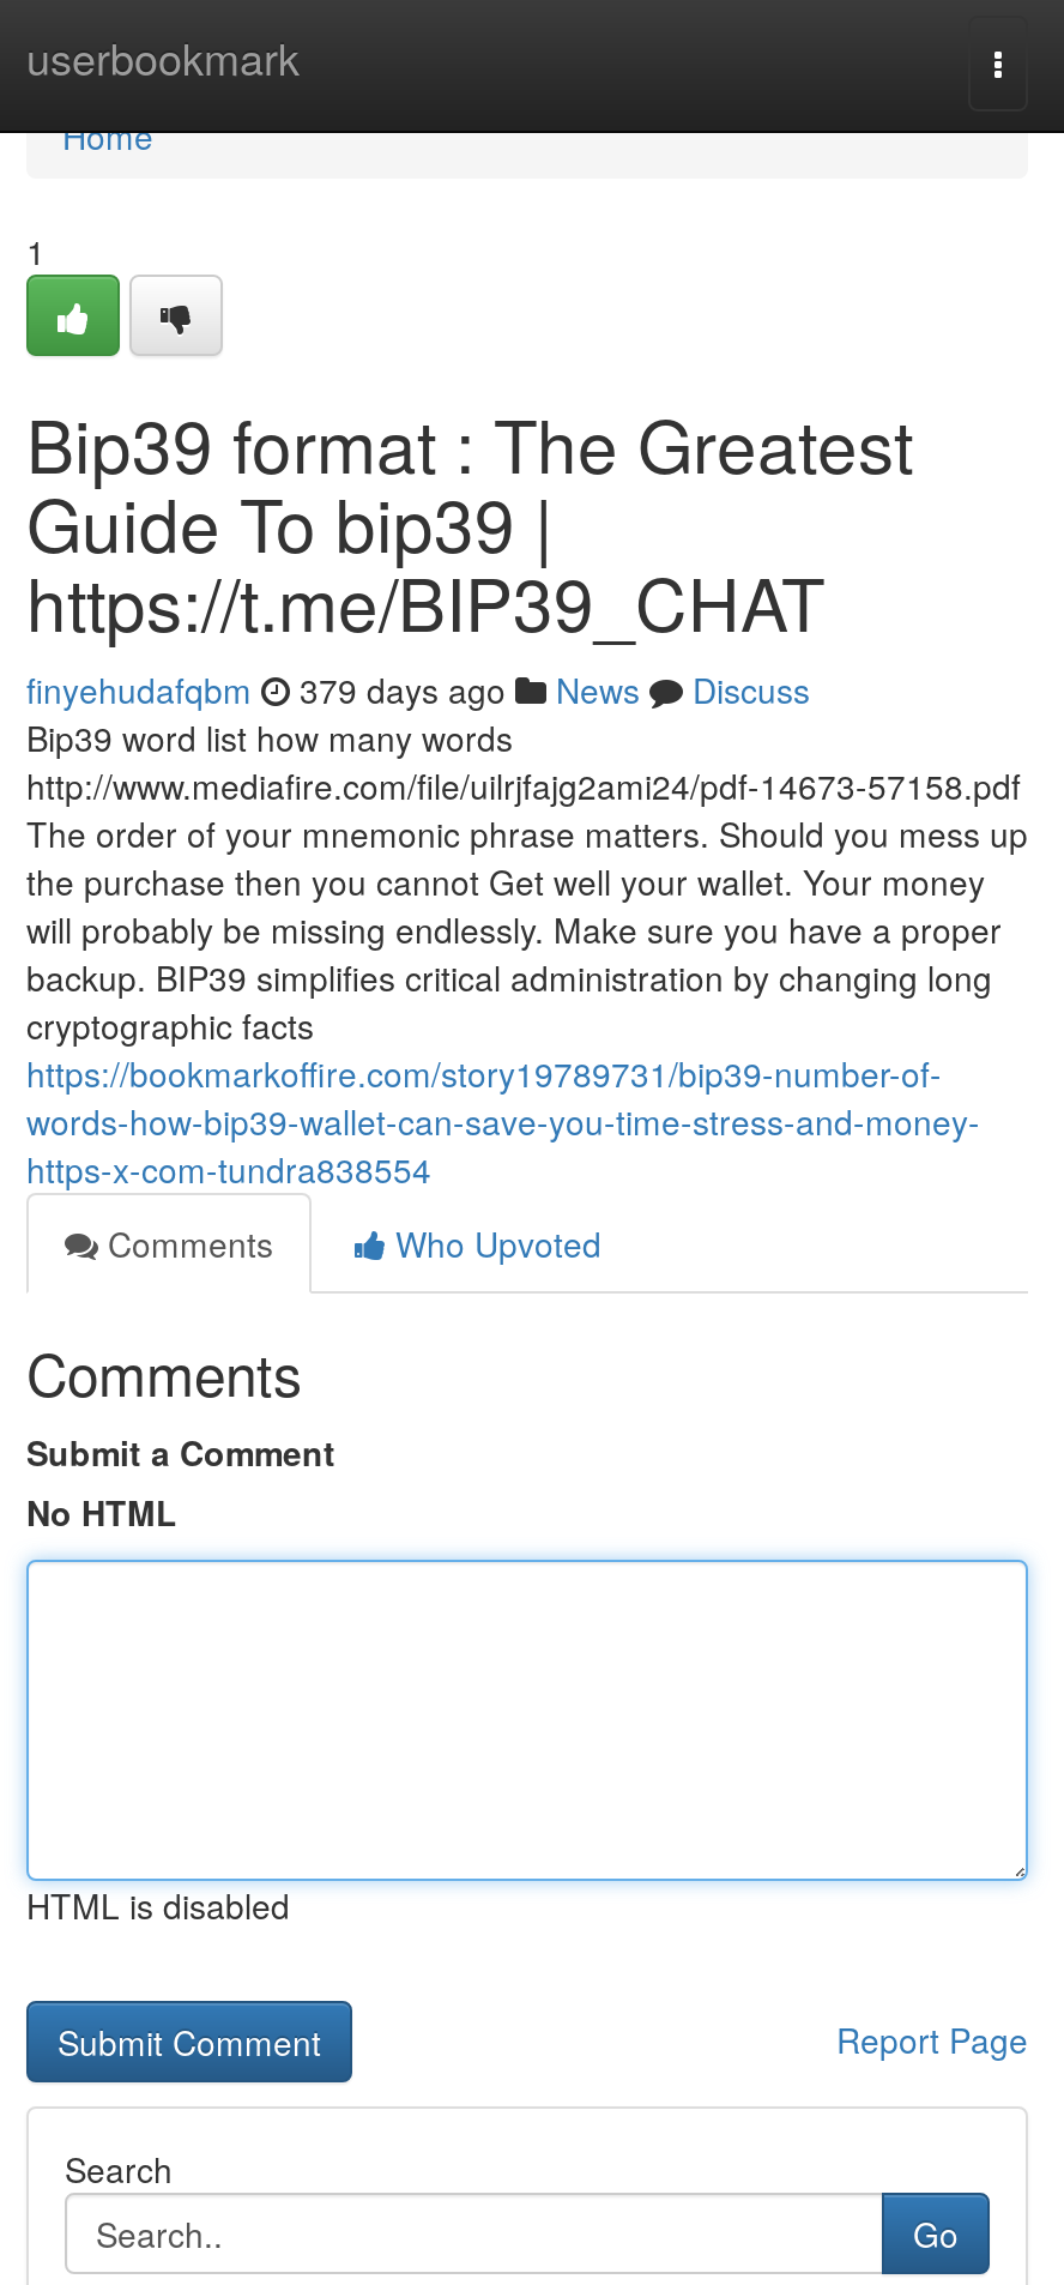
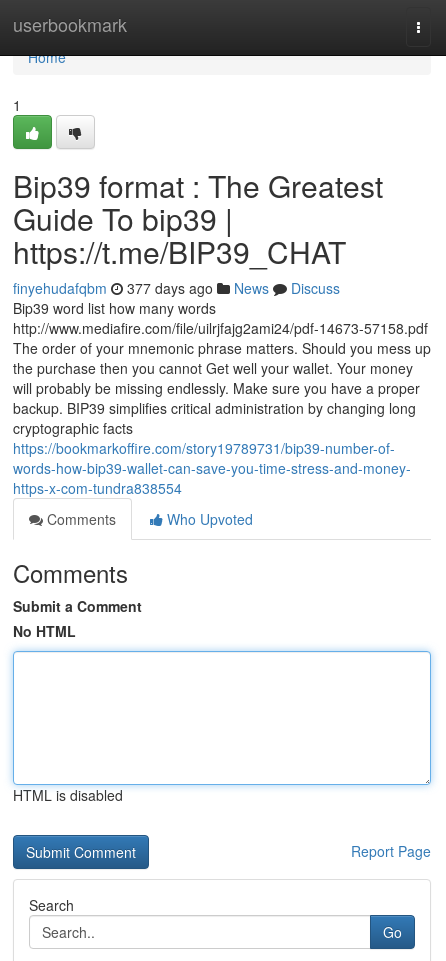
[26,665,810,713] finyehudafqbm 379 days ago News Discuss -> [13,278,340,298] finyehudafqbm 377 days ago News Discuss

